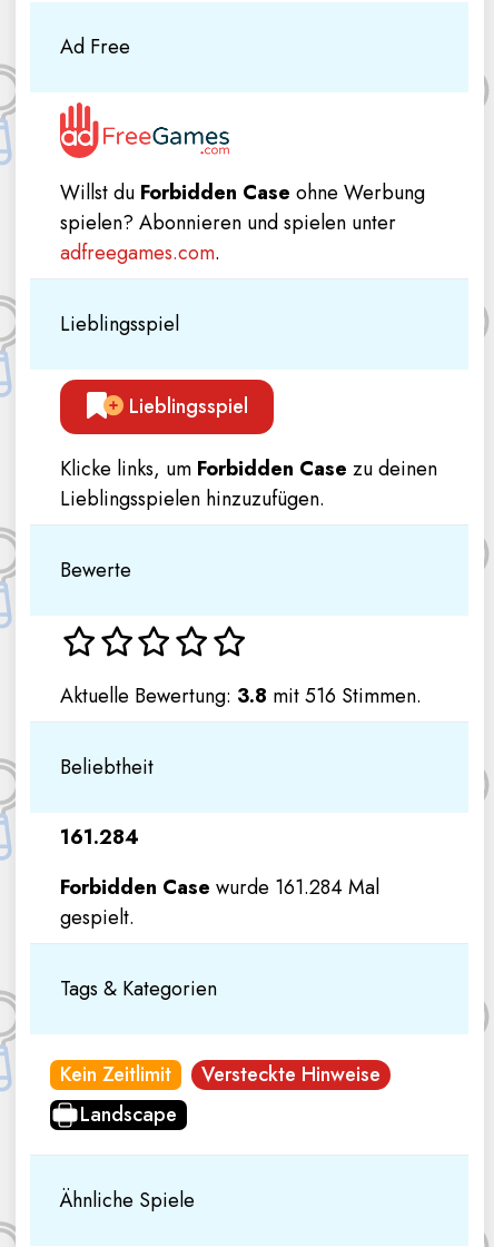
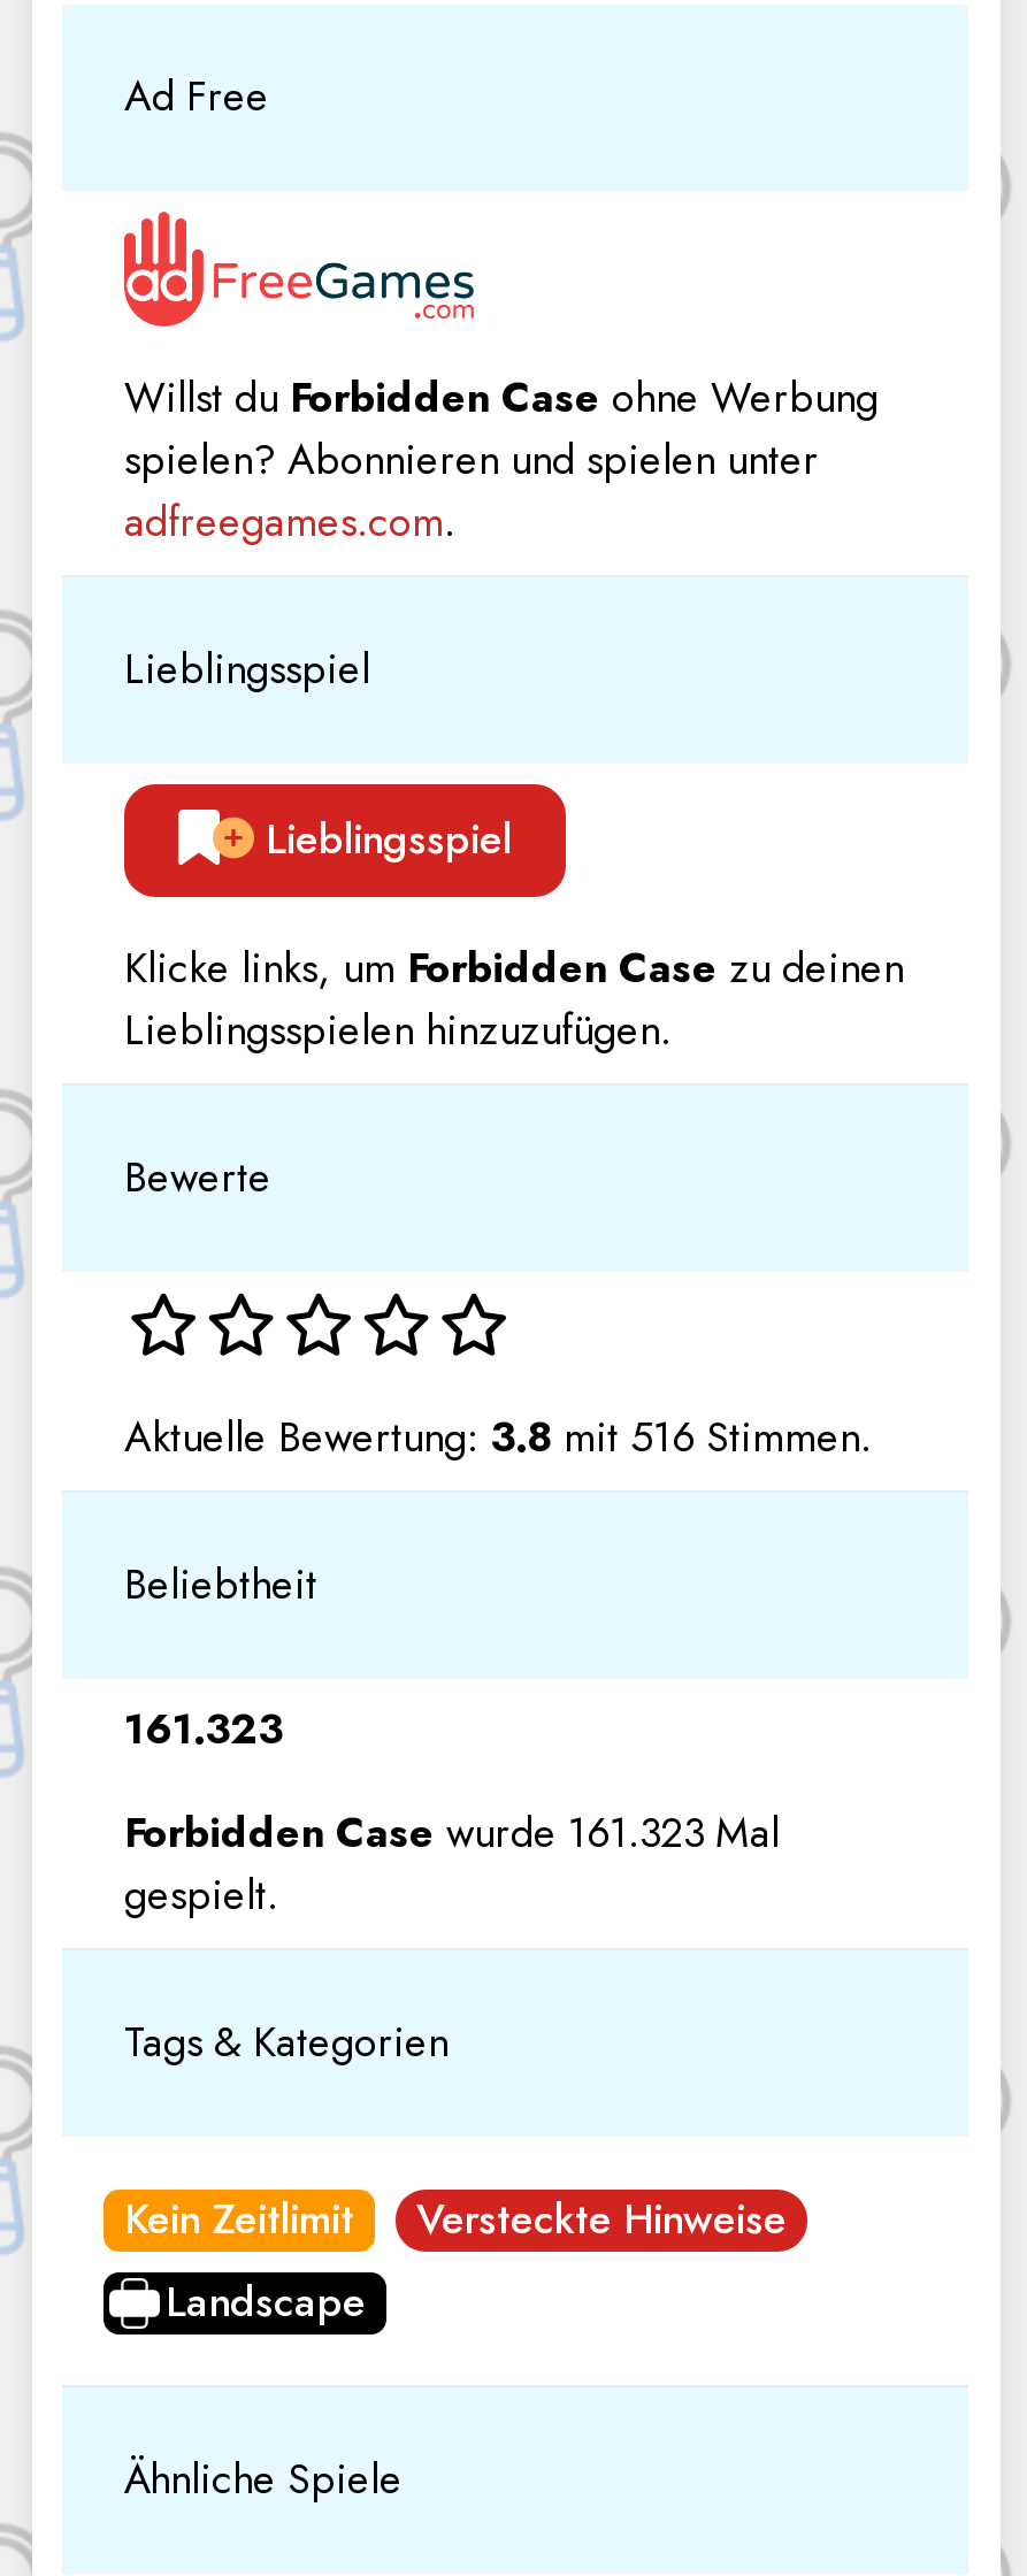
[60,823,139,852] 161.284 -> [124,1700,283,1760] 161.323
[60,873,379,902] Forbidden Case wurde 161.284 Mal -> [124,1804,780,1863] Forbidden Case wurde 161.323 Mal

